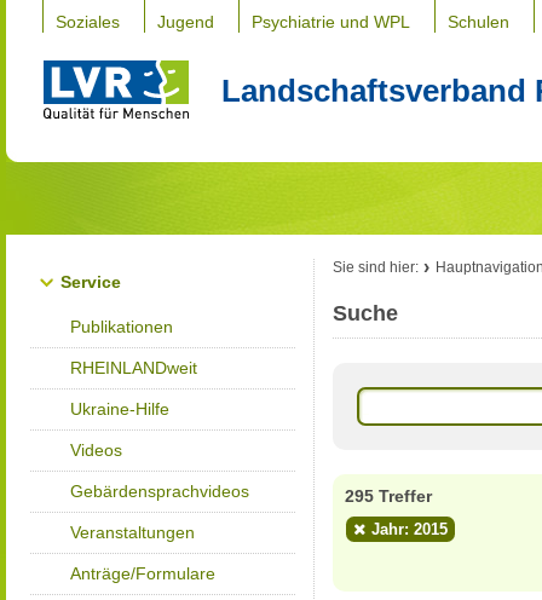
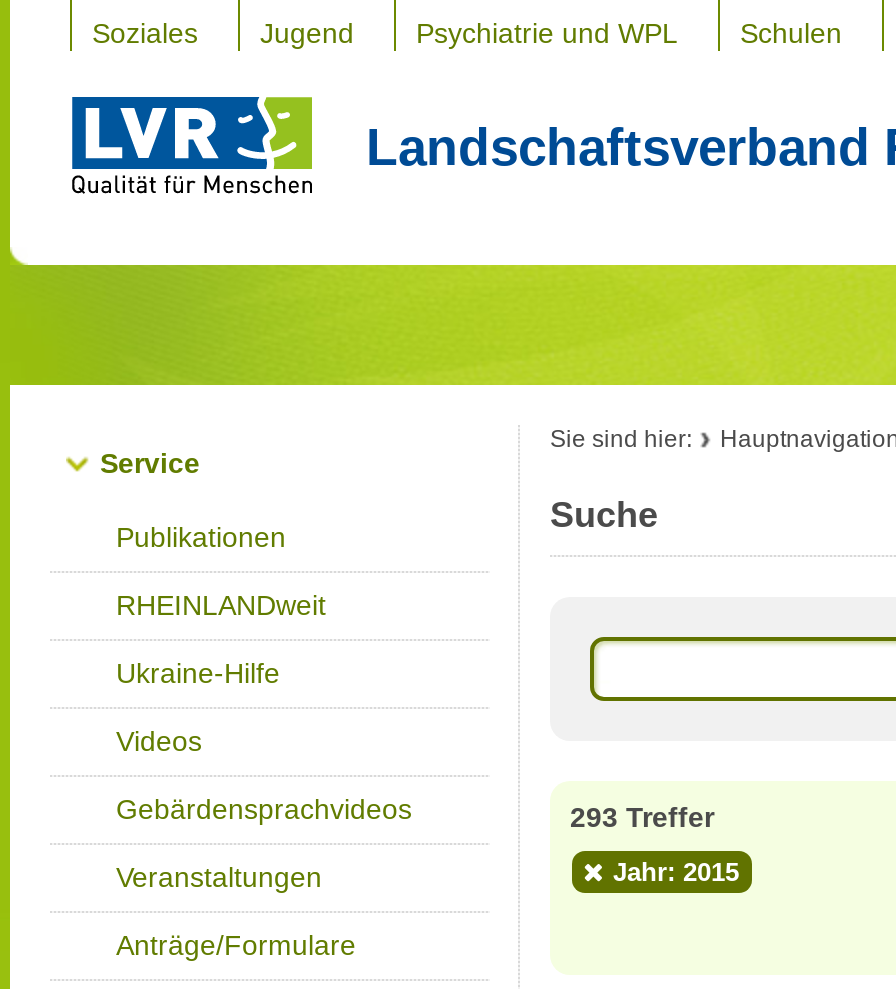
[345,486,432,506] 295 Treffer -> [570,801,714,833] 293 Treffer

